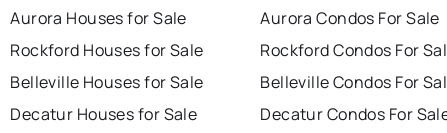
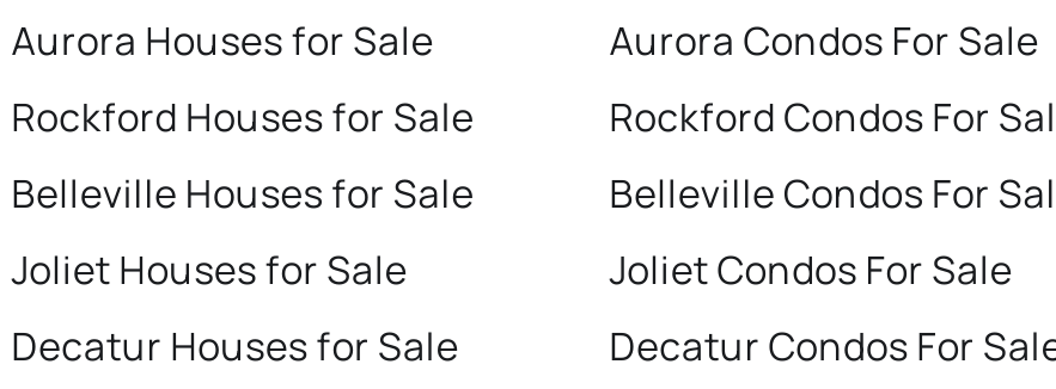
none -> [11,245,408,297] Joliet Houses for Sale
none -> [609,245,1013,297] Joliet Condos For Sale

